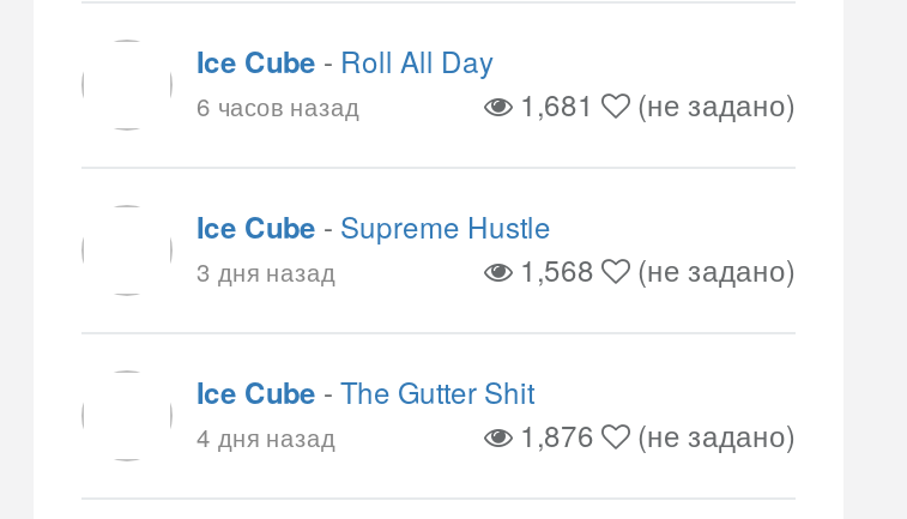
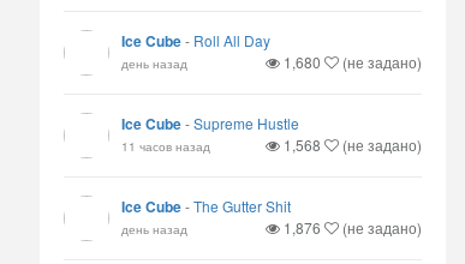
[196,83,601,123] 6 часов назад | 1,681 -> [121,52,324,72] день назад | 1,680
[196,253,335,289] 3 дня назад -> [121,137,210,155] 11 часов назад
[196,418,335,454] 4 дня назад -> [121,220,187,238] день назад

